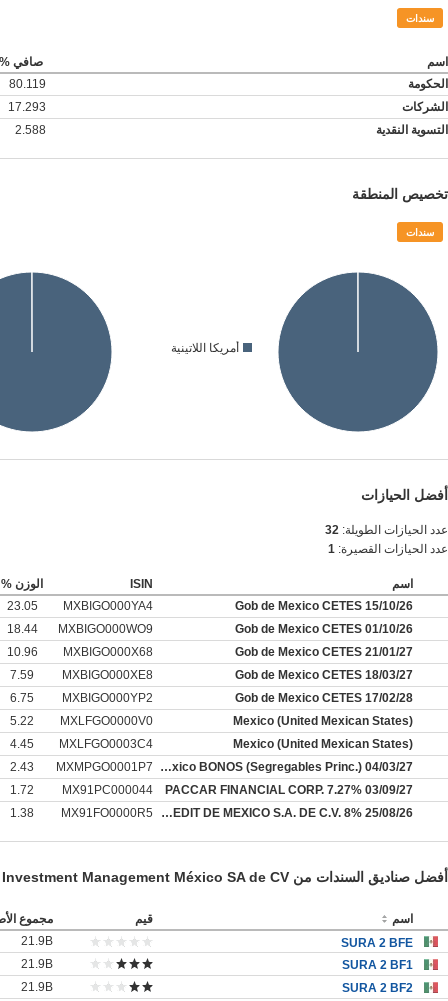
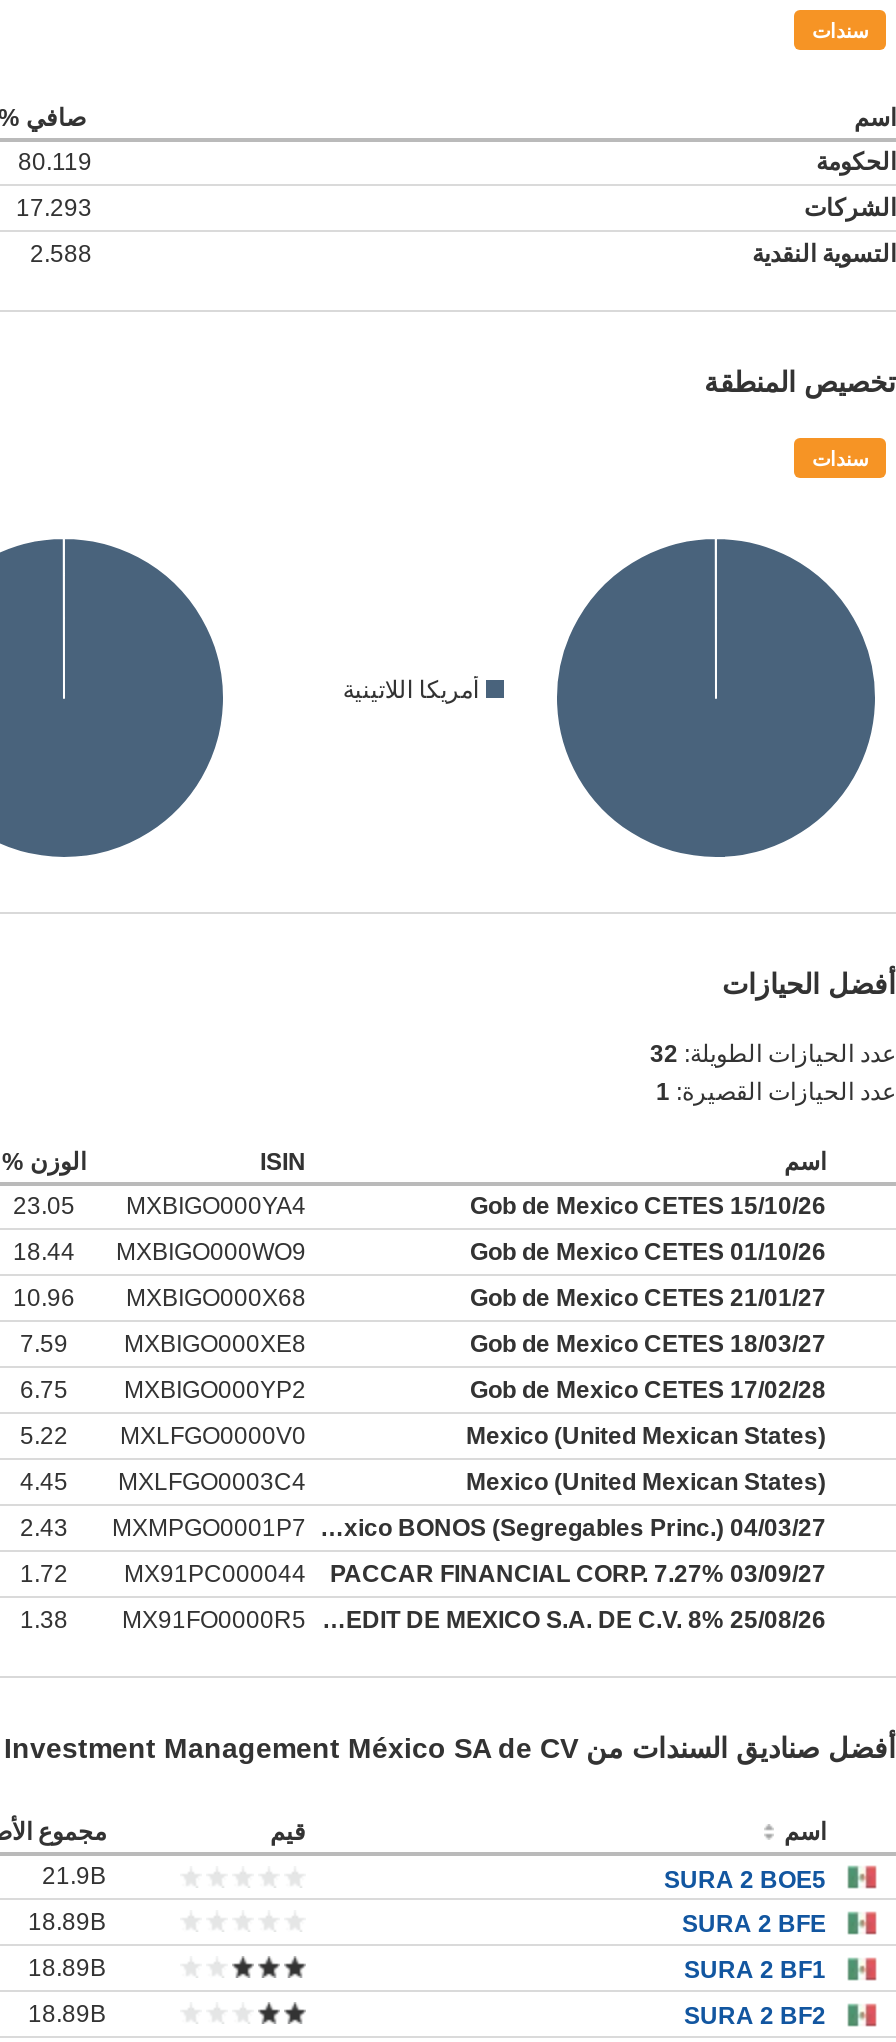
none -> [42,1862,826,1894] SURA 2 BOE5 | 21.9B
[21,934,53,948] 21.9B -> [28,1908,106,1936] 18.89B
[21,957,53,971] 21.9B -> [28,1954,106,1982] 18.89B
[21,980,53,994] 21.9B -> [28,2000,106,2028] 18.89B

